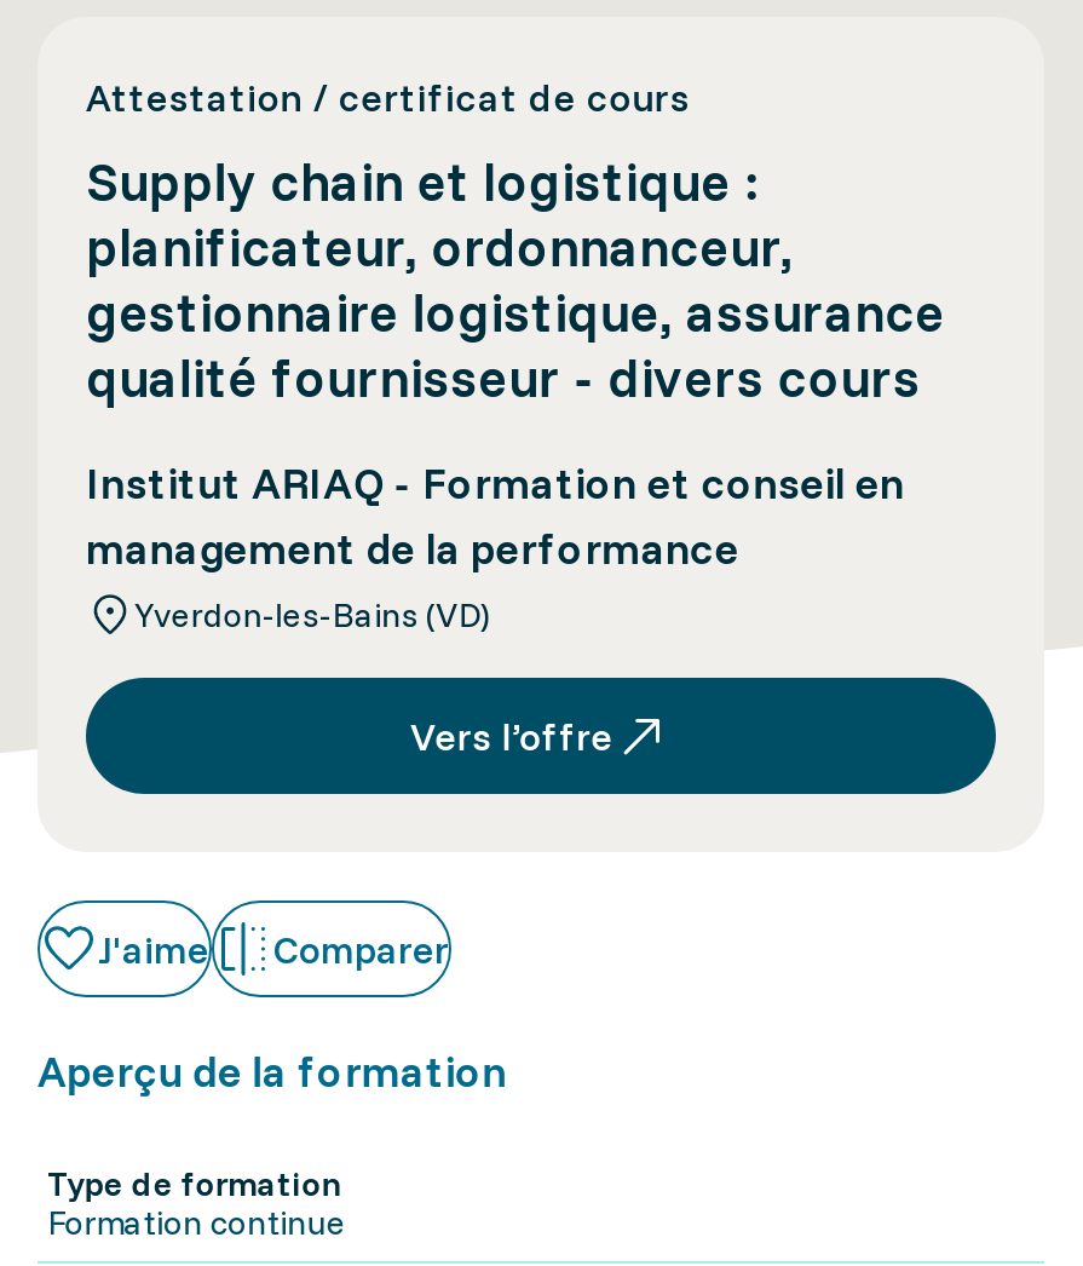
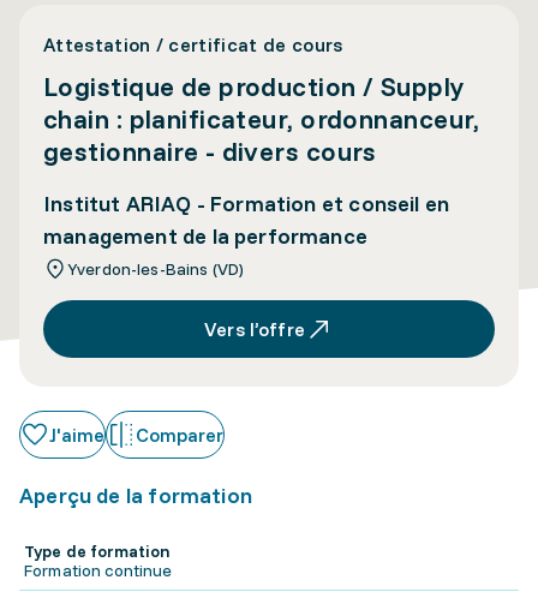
[86,148,945,412] Supply chain et logistique : | planificateur, ordonnanceur, | gestionnaire logistique, assurance | qualité fournisseur - divers cours -> [43,70,480,168] Logistique de production / Supply | chain : planificateur, ordonnanceur, | gestionnaire - divers cours

